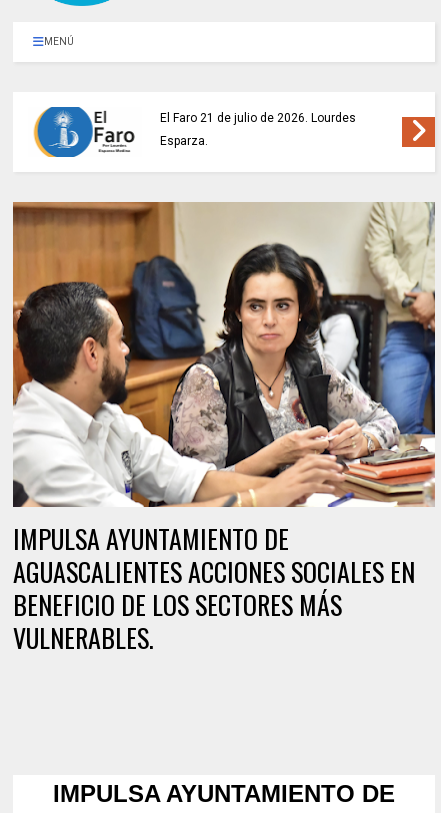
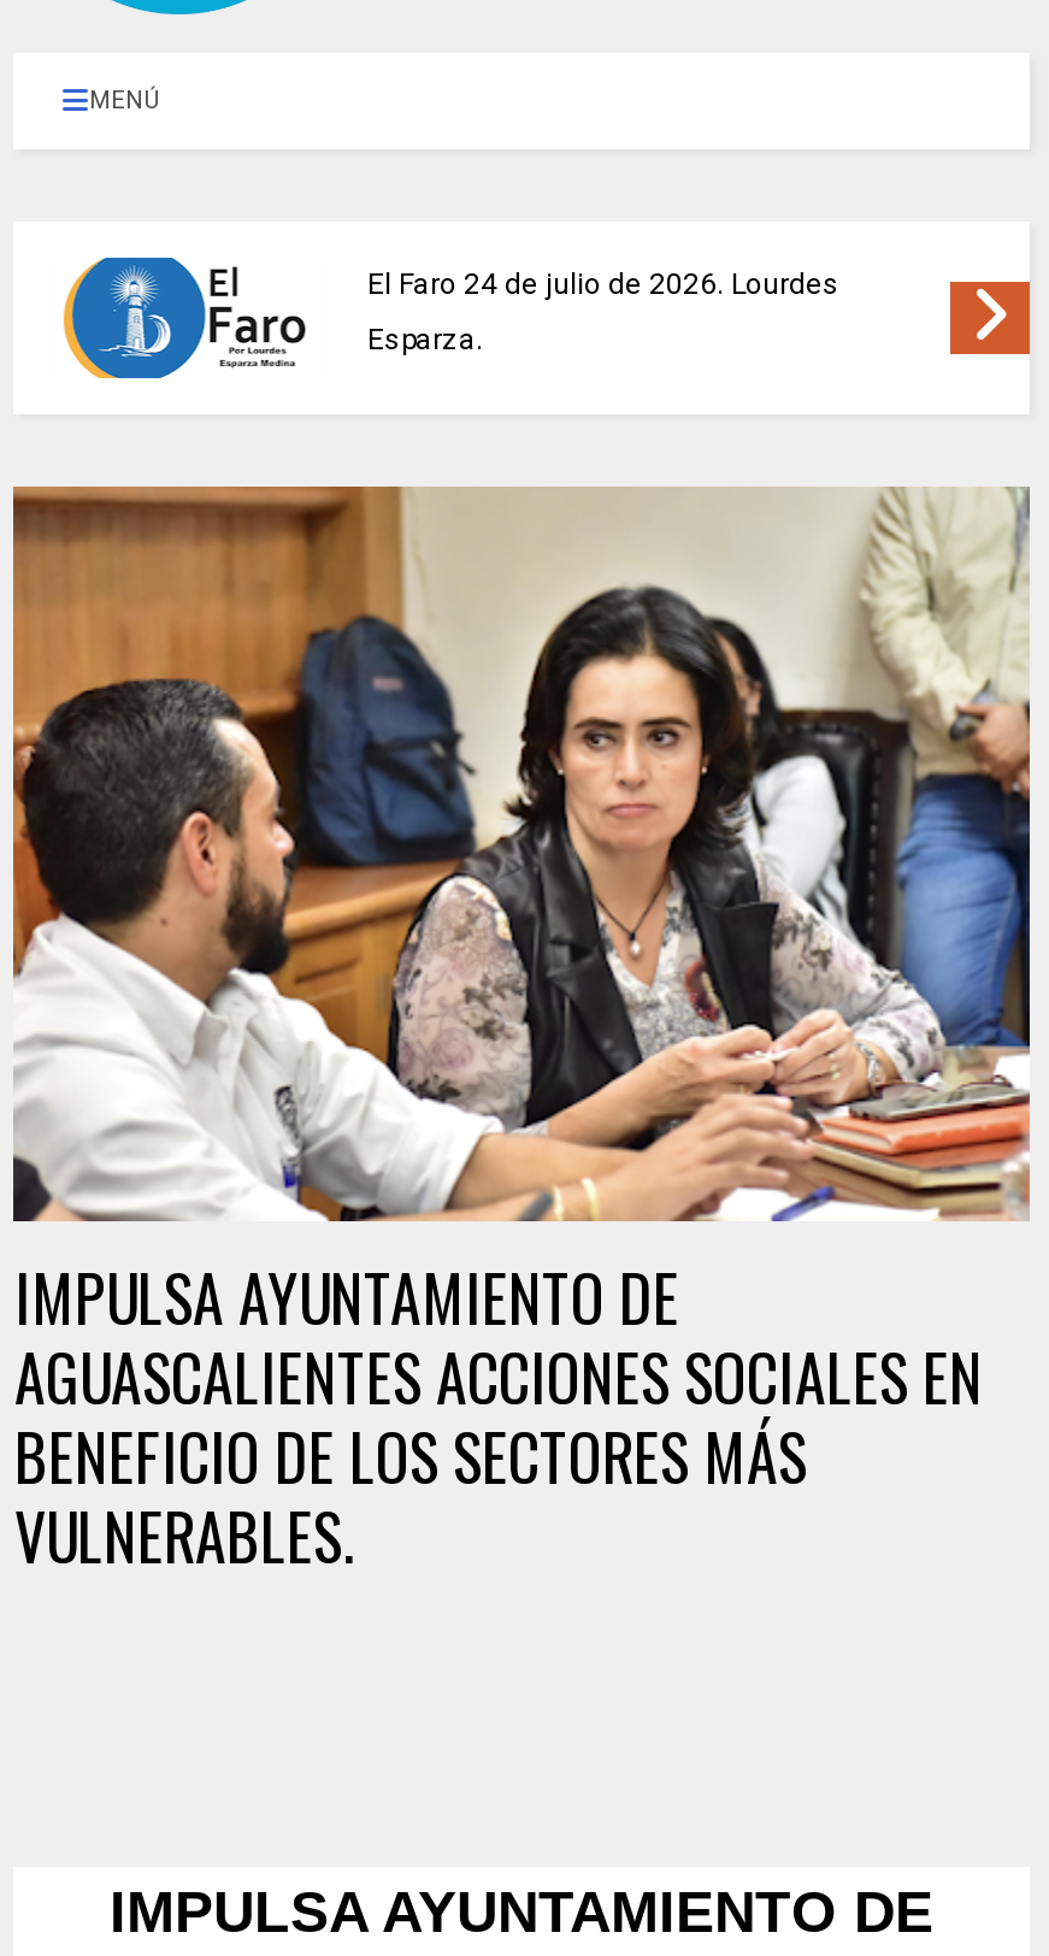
[160,111,356,125] El Faro 21 de julio de 2026. Lourdes -> [367,266,839,300] El Faro 24 de julio de 2026. Lourdes

